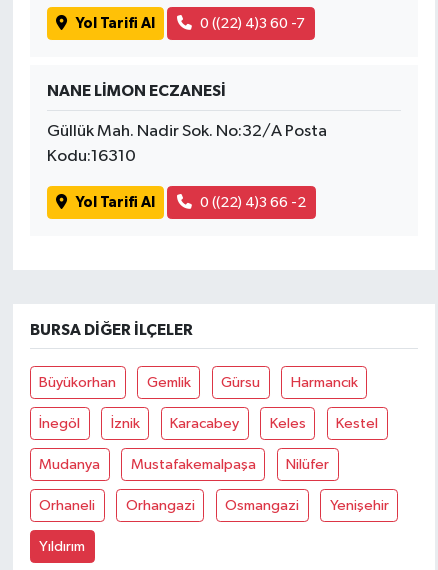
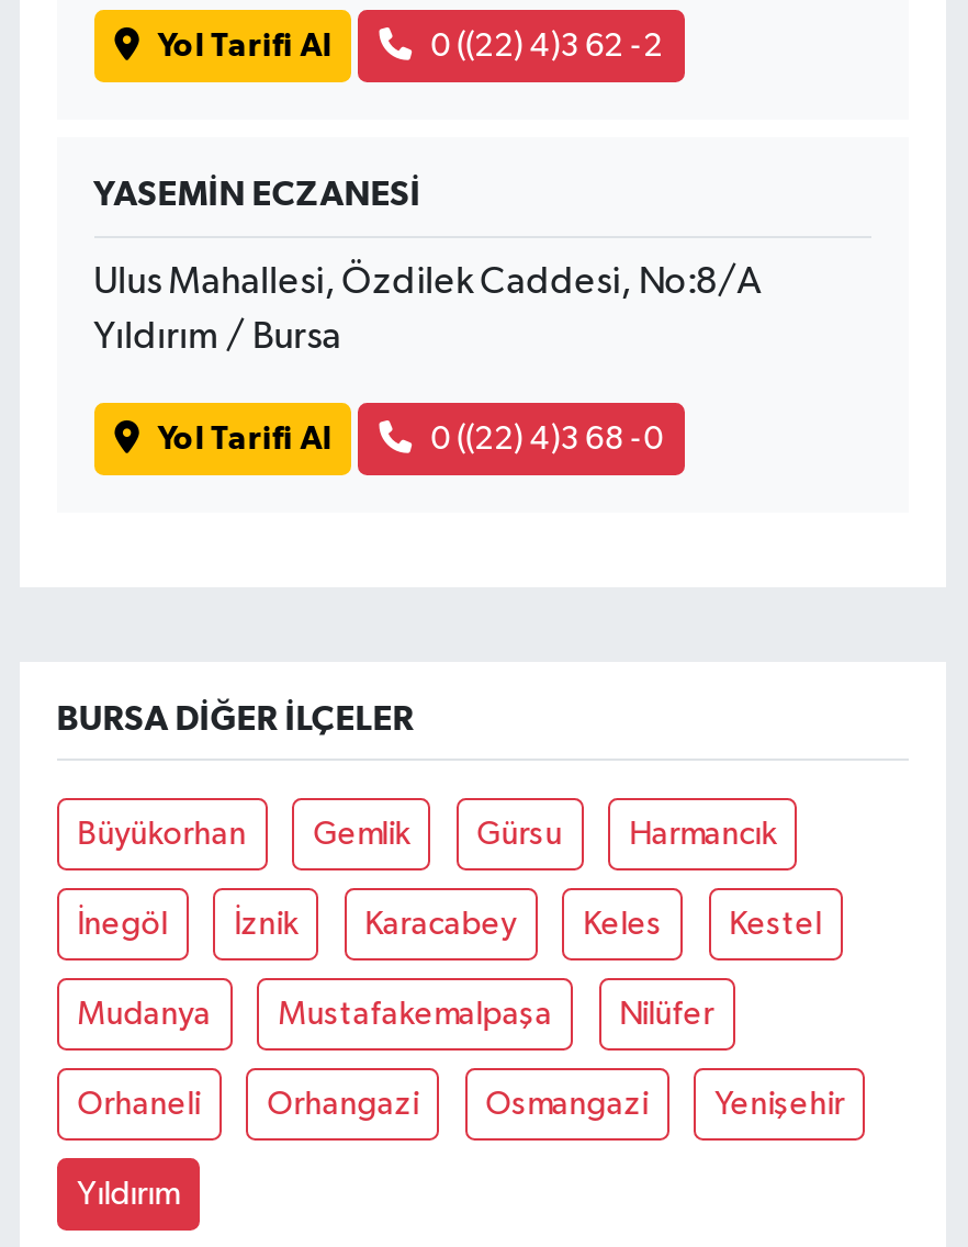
[200,15,305,30] 0 ((22) 4)3 60 -7 -> [431,29,663,61] 0 ((22) 4)3 62 -2
[47,83,226,99] NANE LİMON ECZANESİ -> [94,177,421,213] YASEMİN ECZANESİ
[47,123,327,140] Güllük Mah. Nadir Sok. No:32/A Posta -> [94,265,761,303] Ulus Mahallesi, Özdilek Caddesi, No:8/A
[47,148,136,165] Kodu:16310 -> [94,320,342,357] Yıldırım / Bursa
[200,194,306,209] 0 ((22) 4)3 66 -2 -> [431,422,663,454] 0 ((22) 4)3 68 -0

